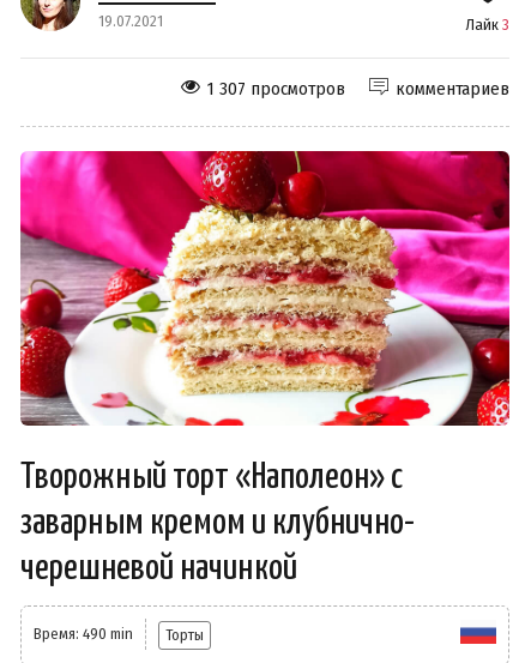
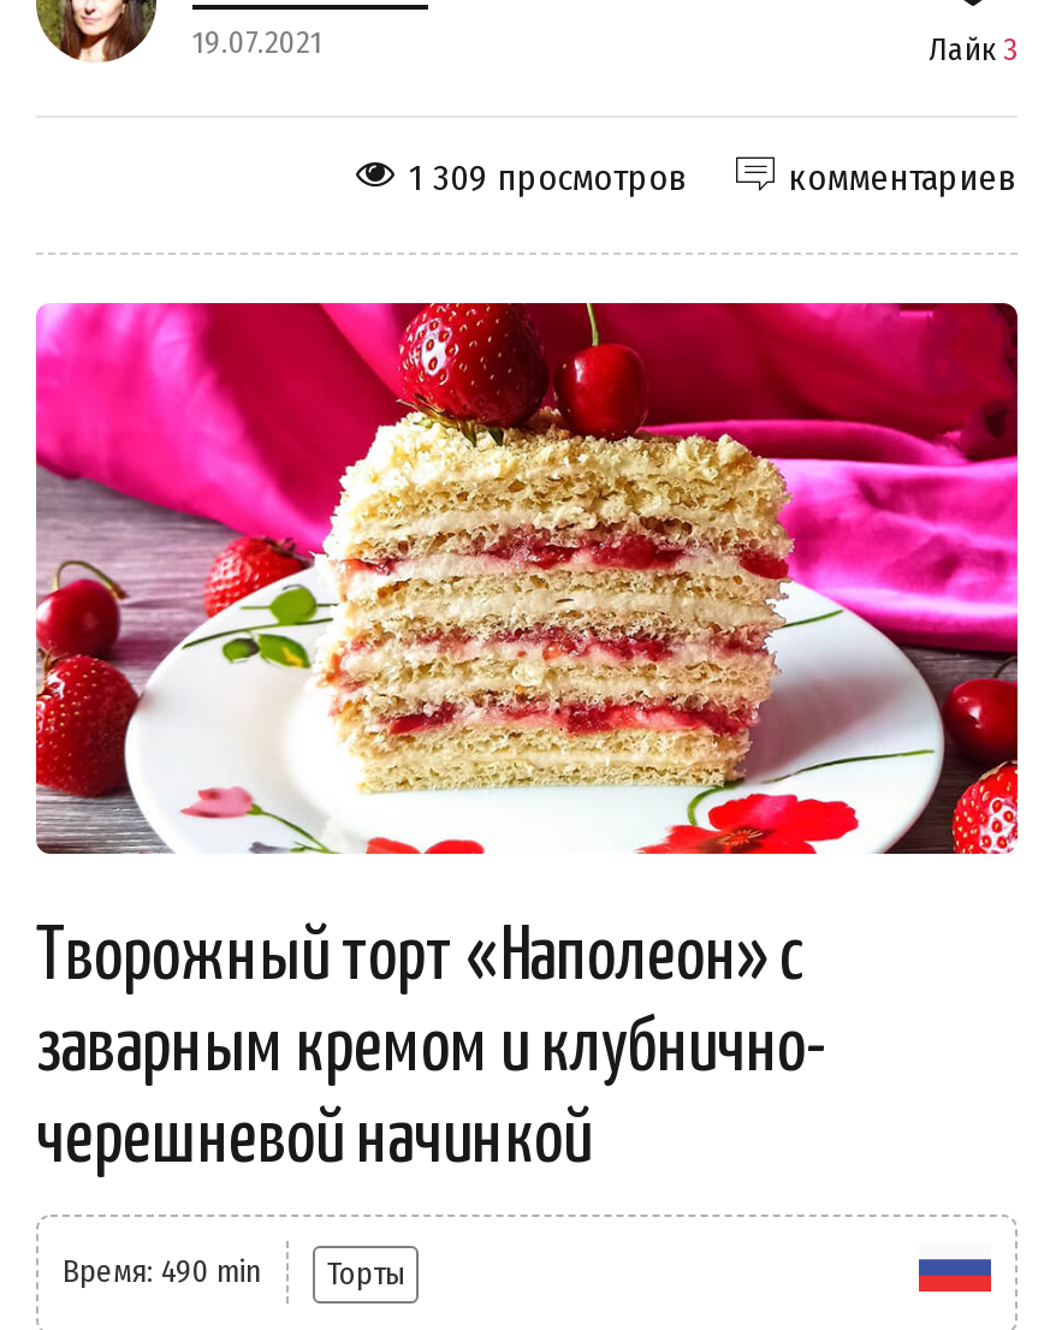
[207,78,345,100] 1 307 просмотров -> [409,157,688,200] 1 309 просмотров

